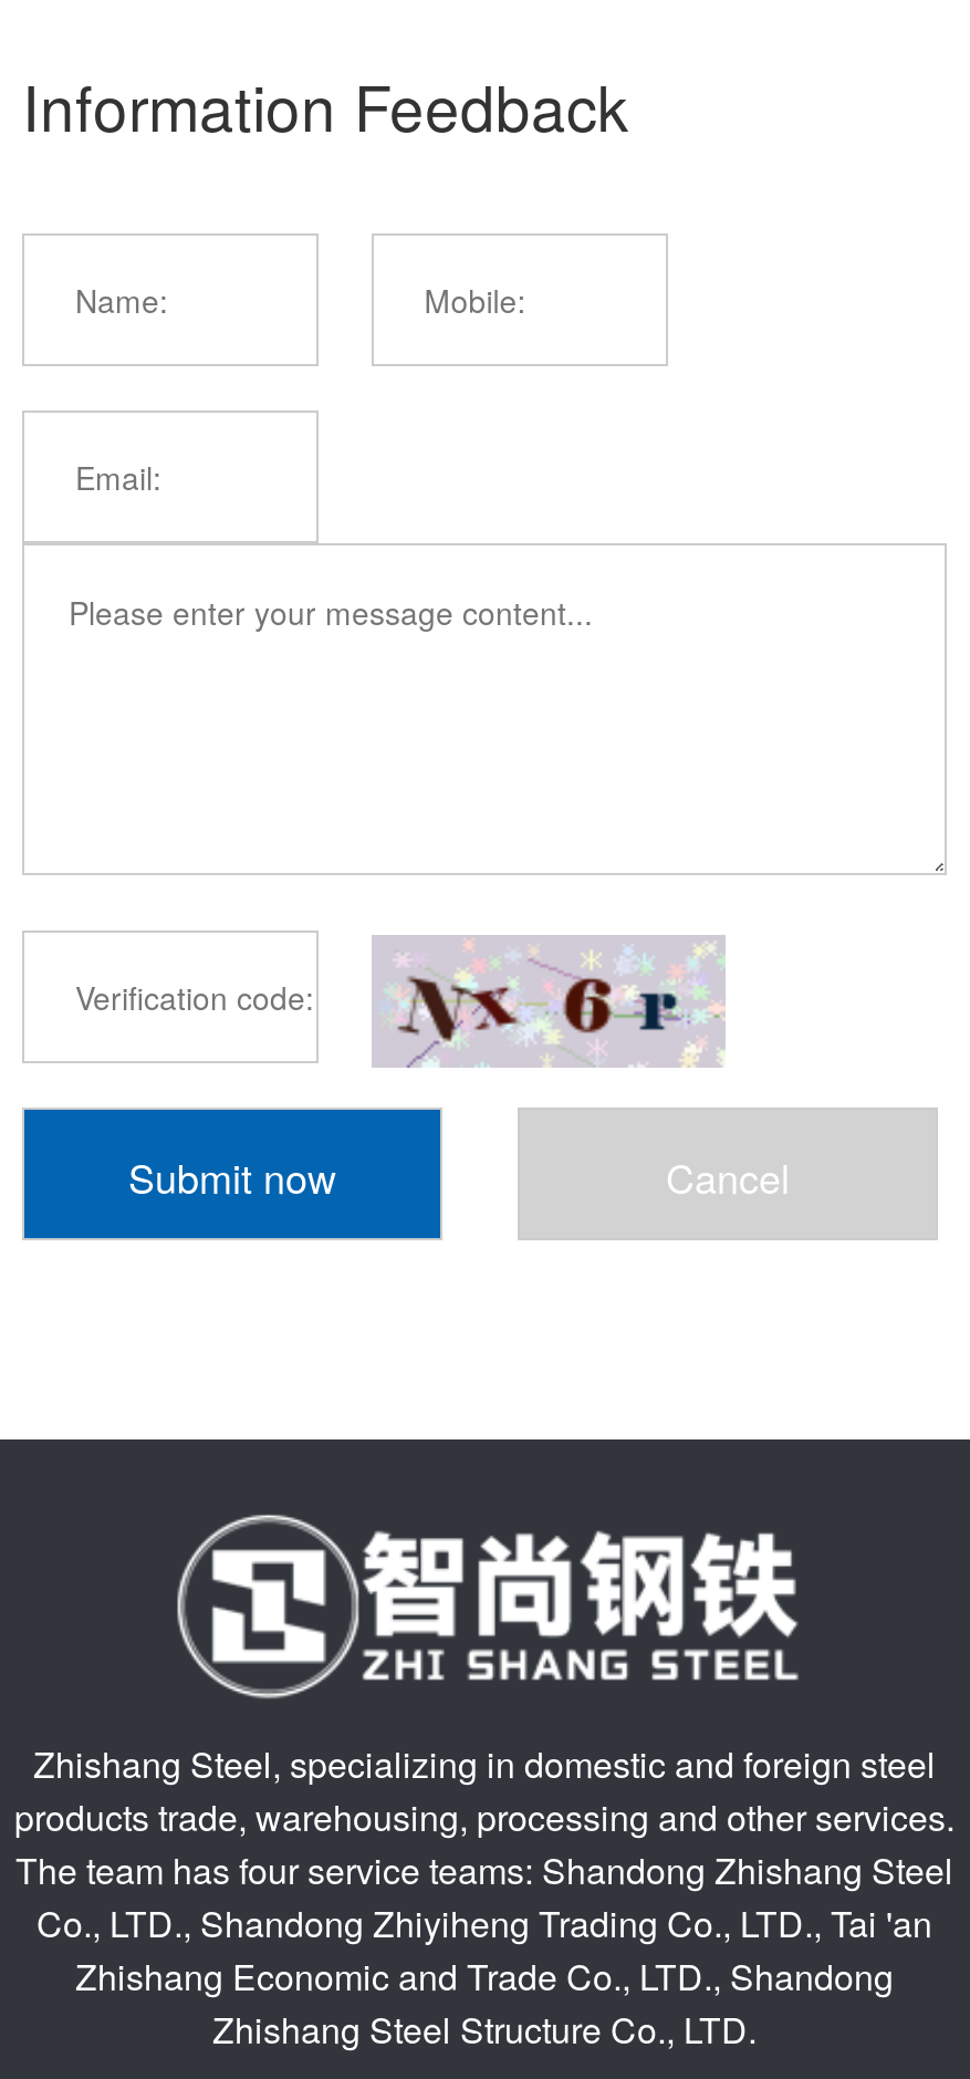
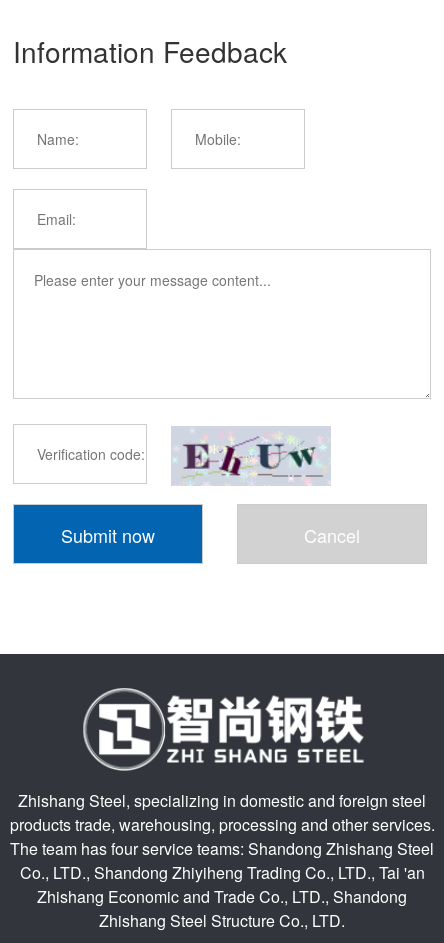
[403,942,721,1068] [image] -> [183,430,328,485] [image]

